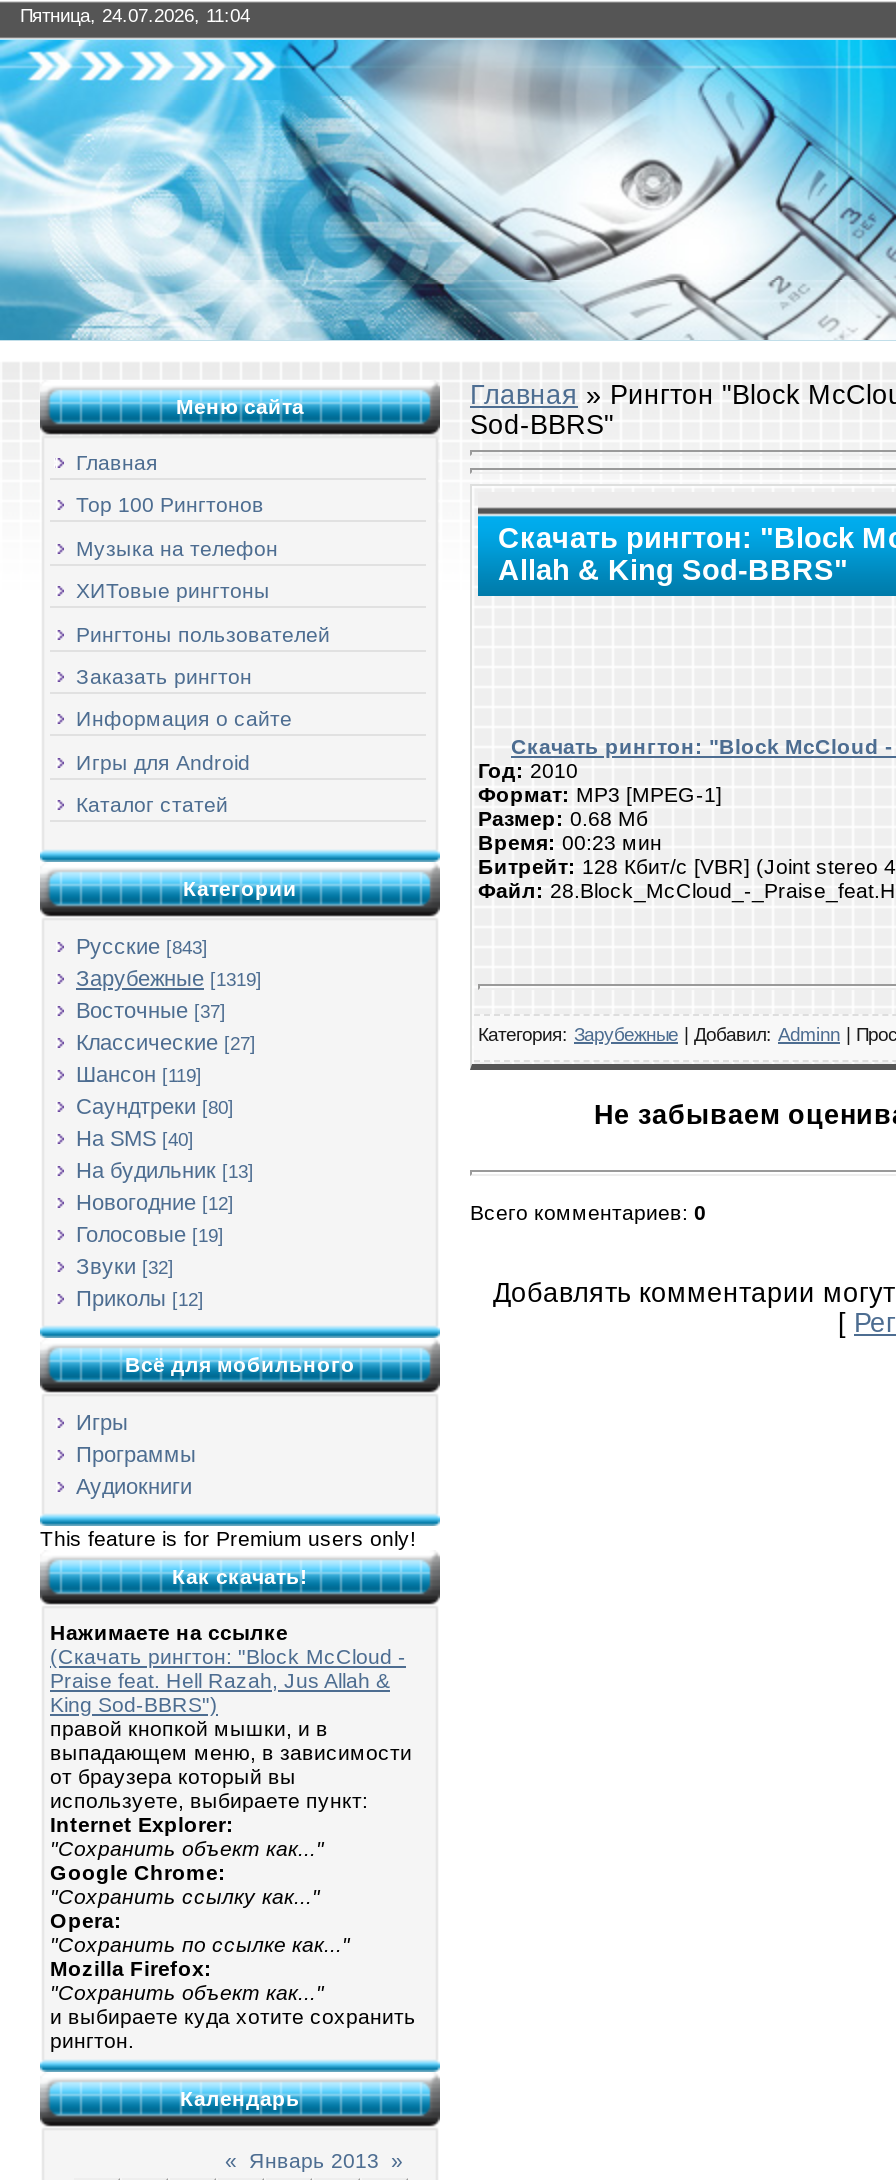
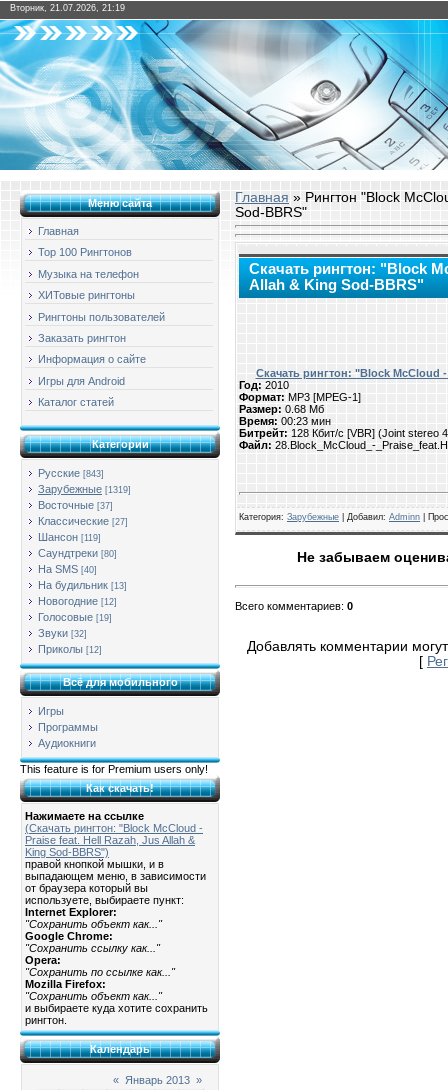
[20,6,250,26] Пятница, 24.07.2026, 11:04 -> [10,3,125,13] Вторник, 21.07.2026, 21:19

